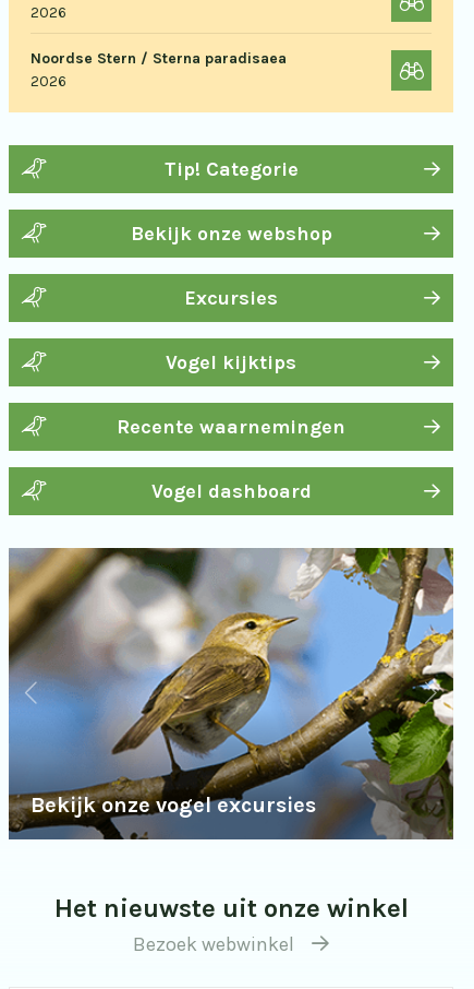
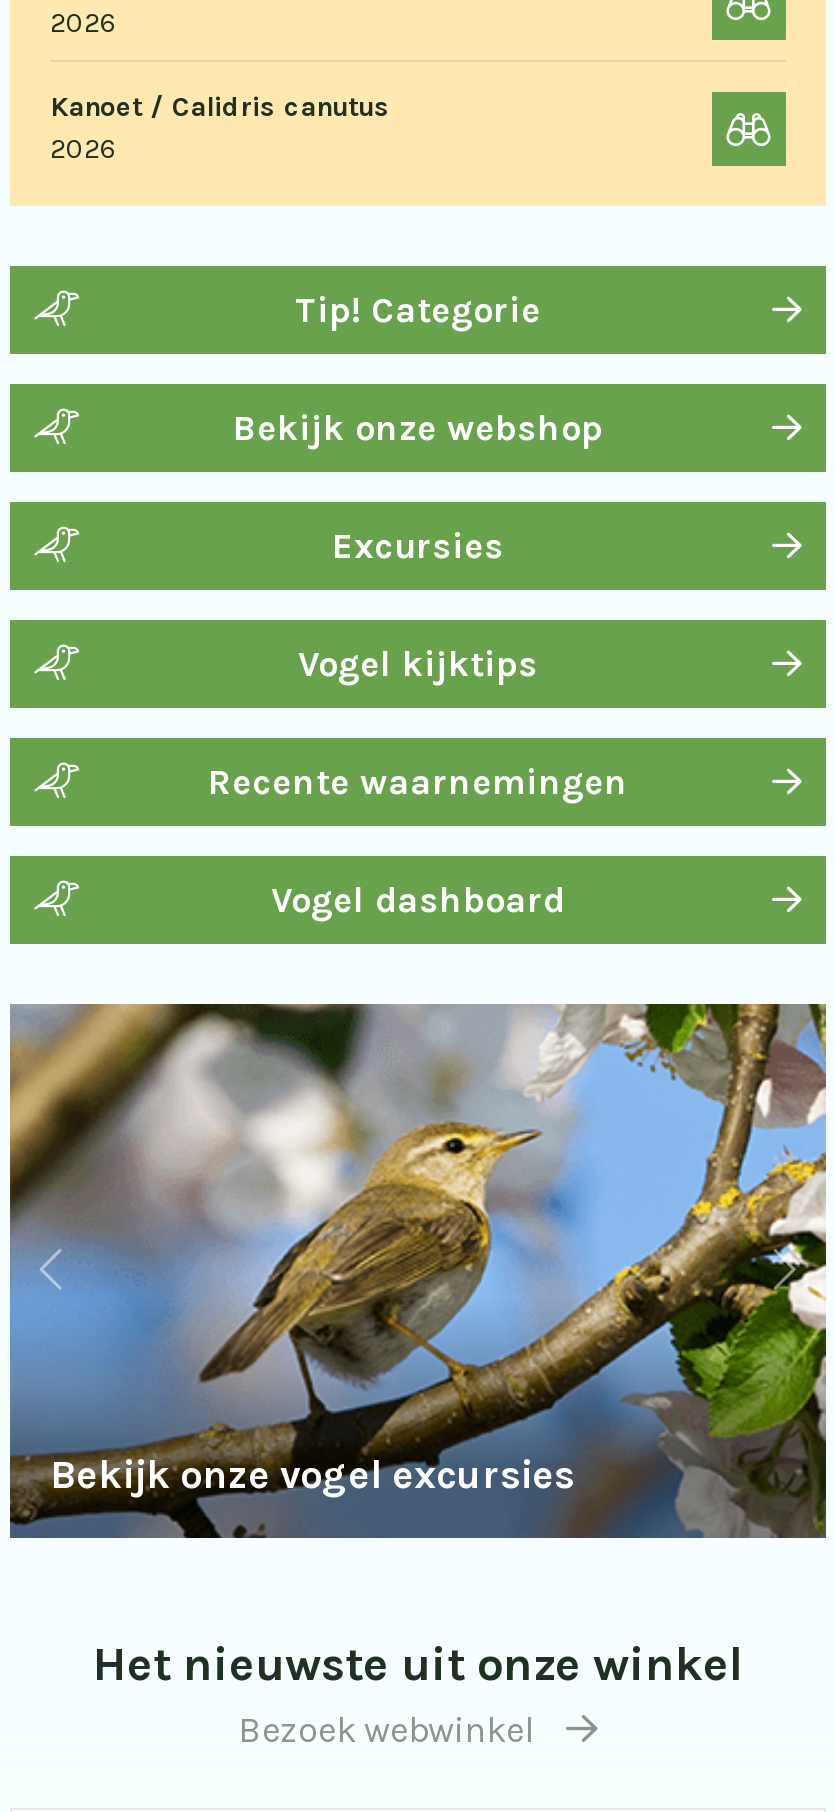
[31,49,287,68] Noordse Stern / Sterna paradisaea -> [50,90,390,124] Kanoet / Calidris canutus

